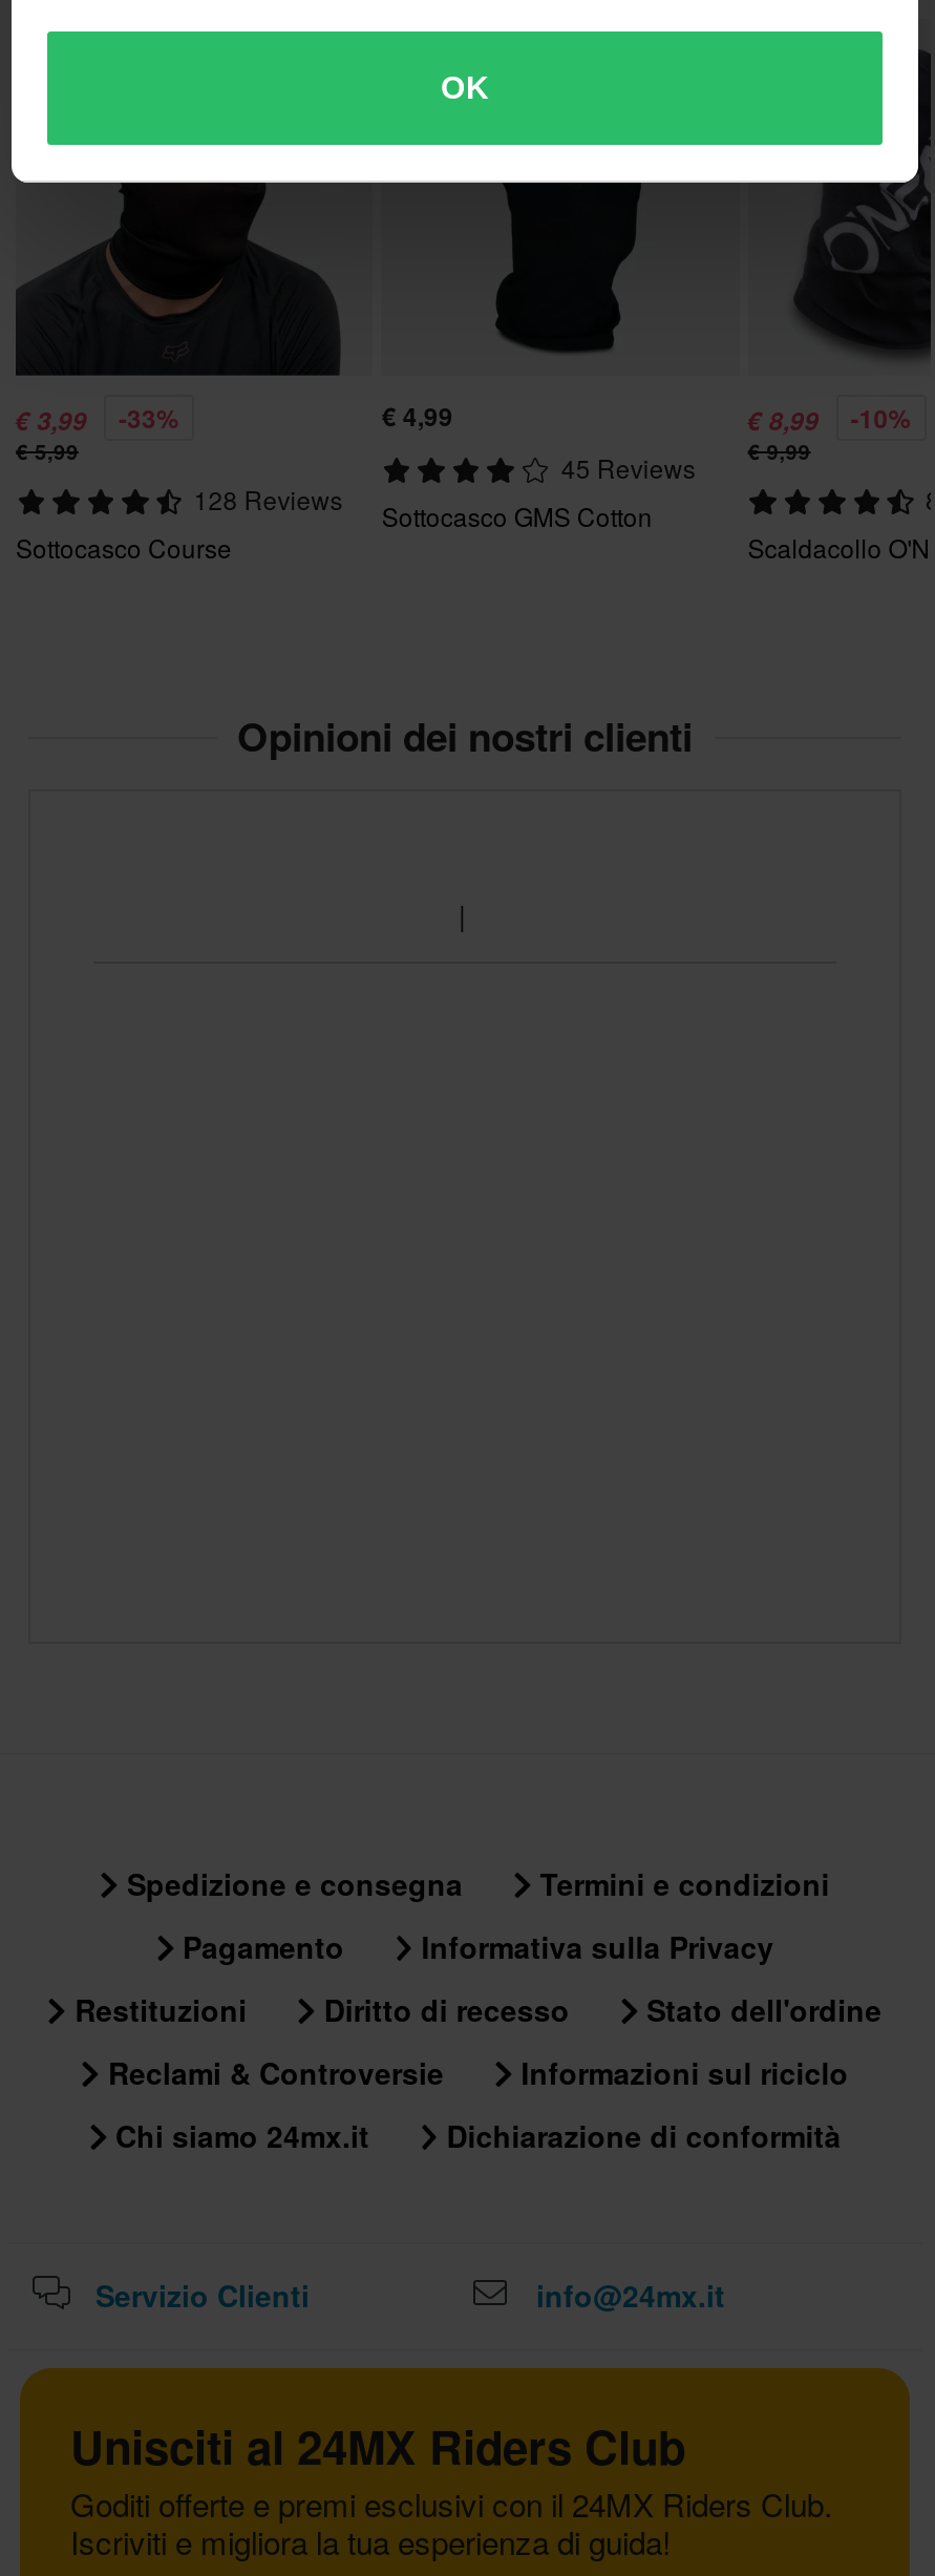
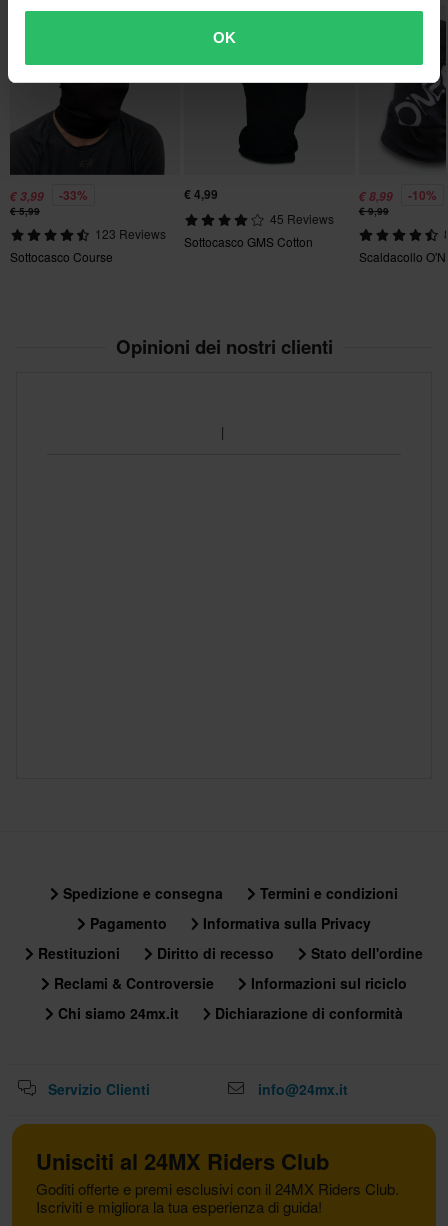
[194,481,653,533] 128 Reviews Sottocasco GMS Cotton -> [95,225,313,250] 123 Reviews Sottocasco GMS Cotton

